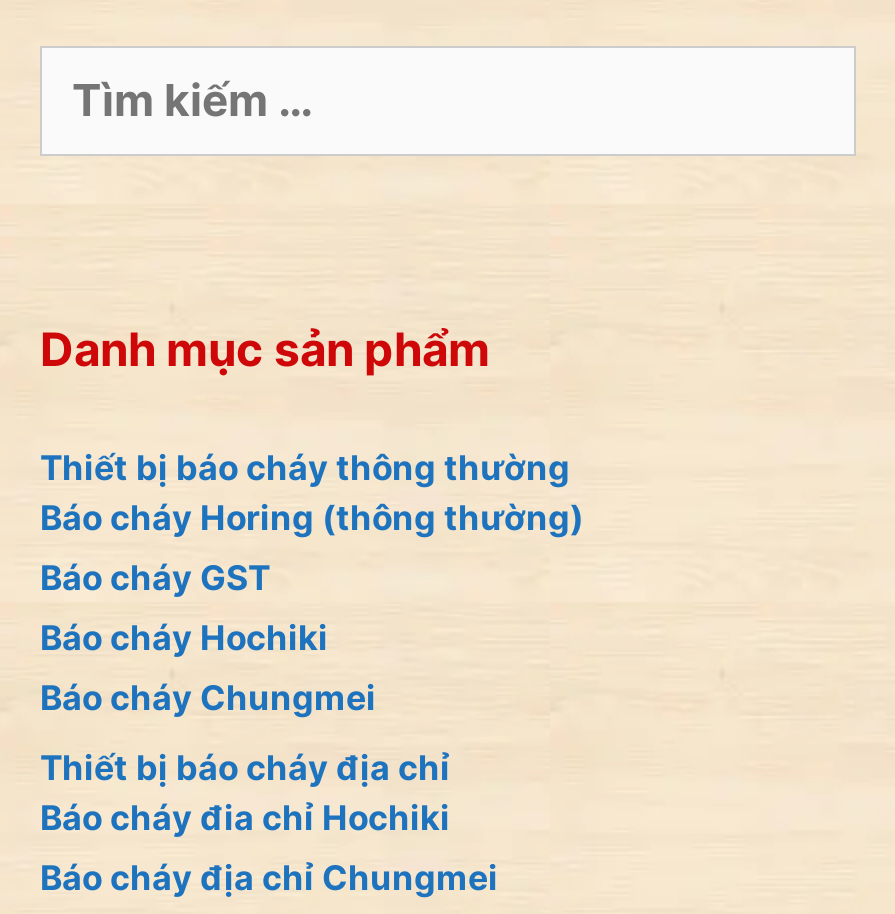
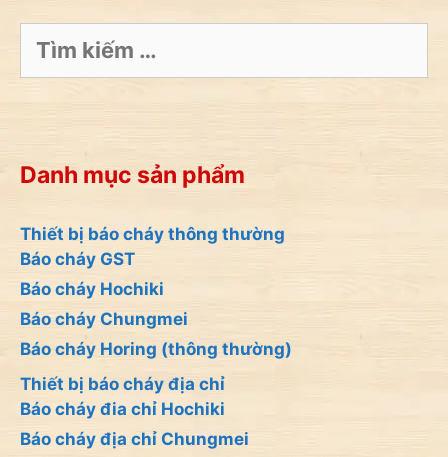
moved [40,498,584,538] -> [20,339,292,359]: Báo cháy Horing (thông thường)
moved [40,558,376,718] -> [20,249,188,329]: Báo cháy GST | Báo cháy Hochiki | Báo cháy Chungmei

